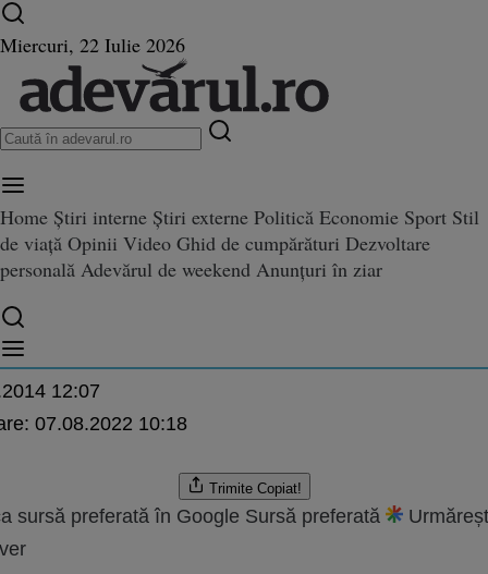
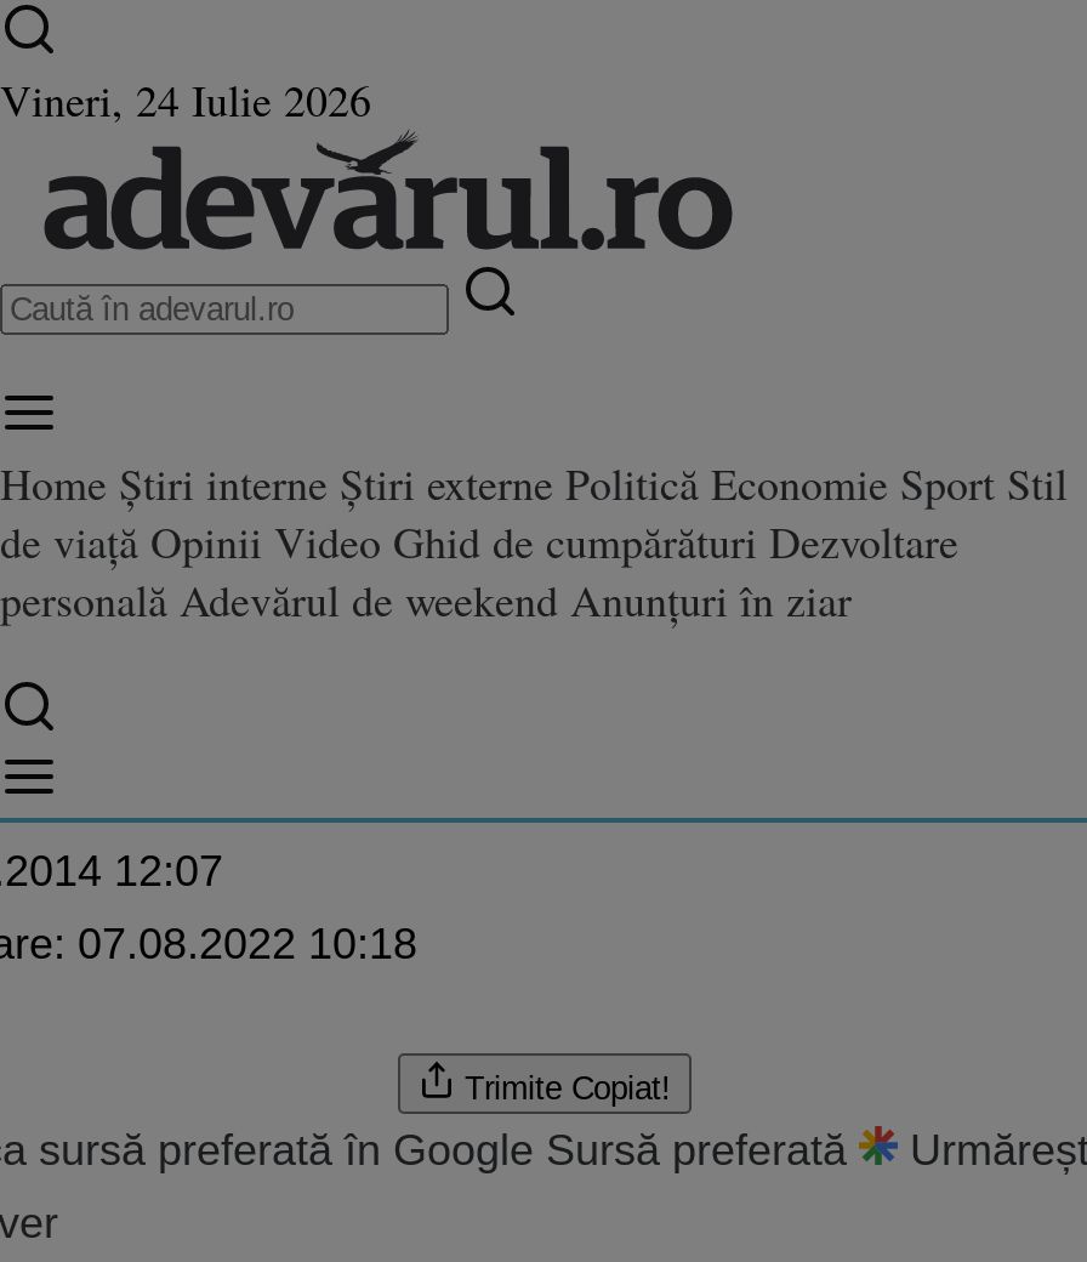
[0,32,185,58] Miercuri, 22 Iulie 2026 -> [0,70,371,129] Vineri, 24 Iulie 2026

